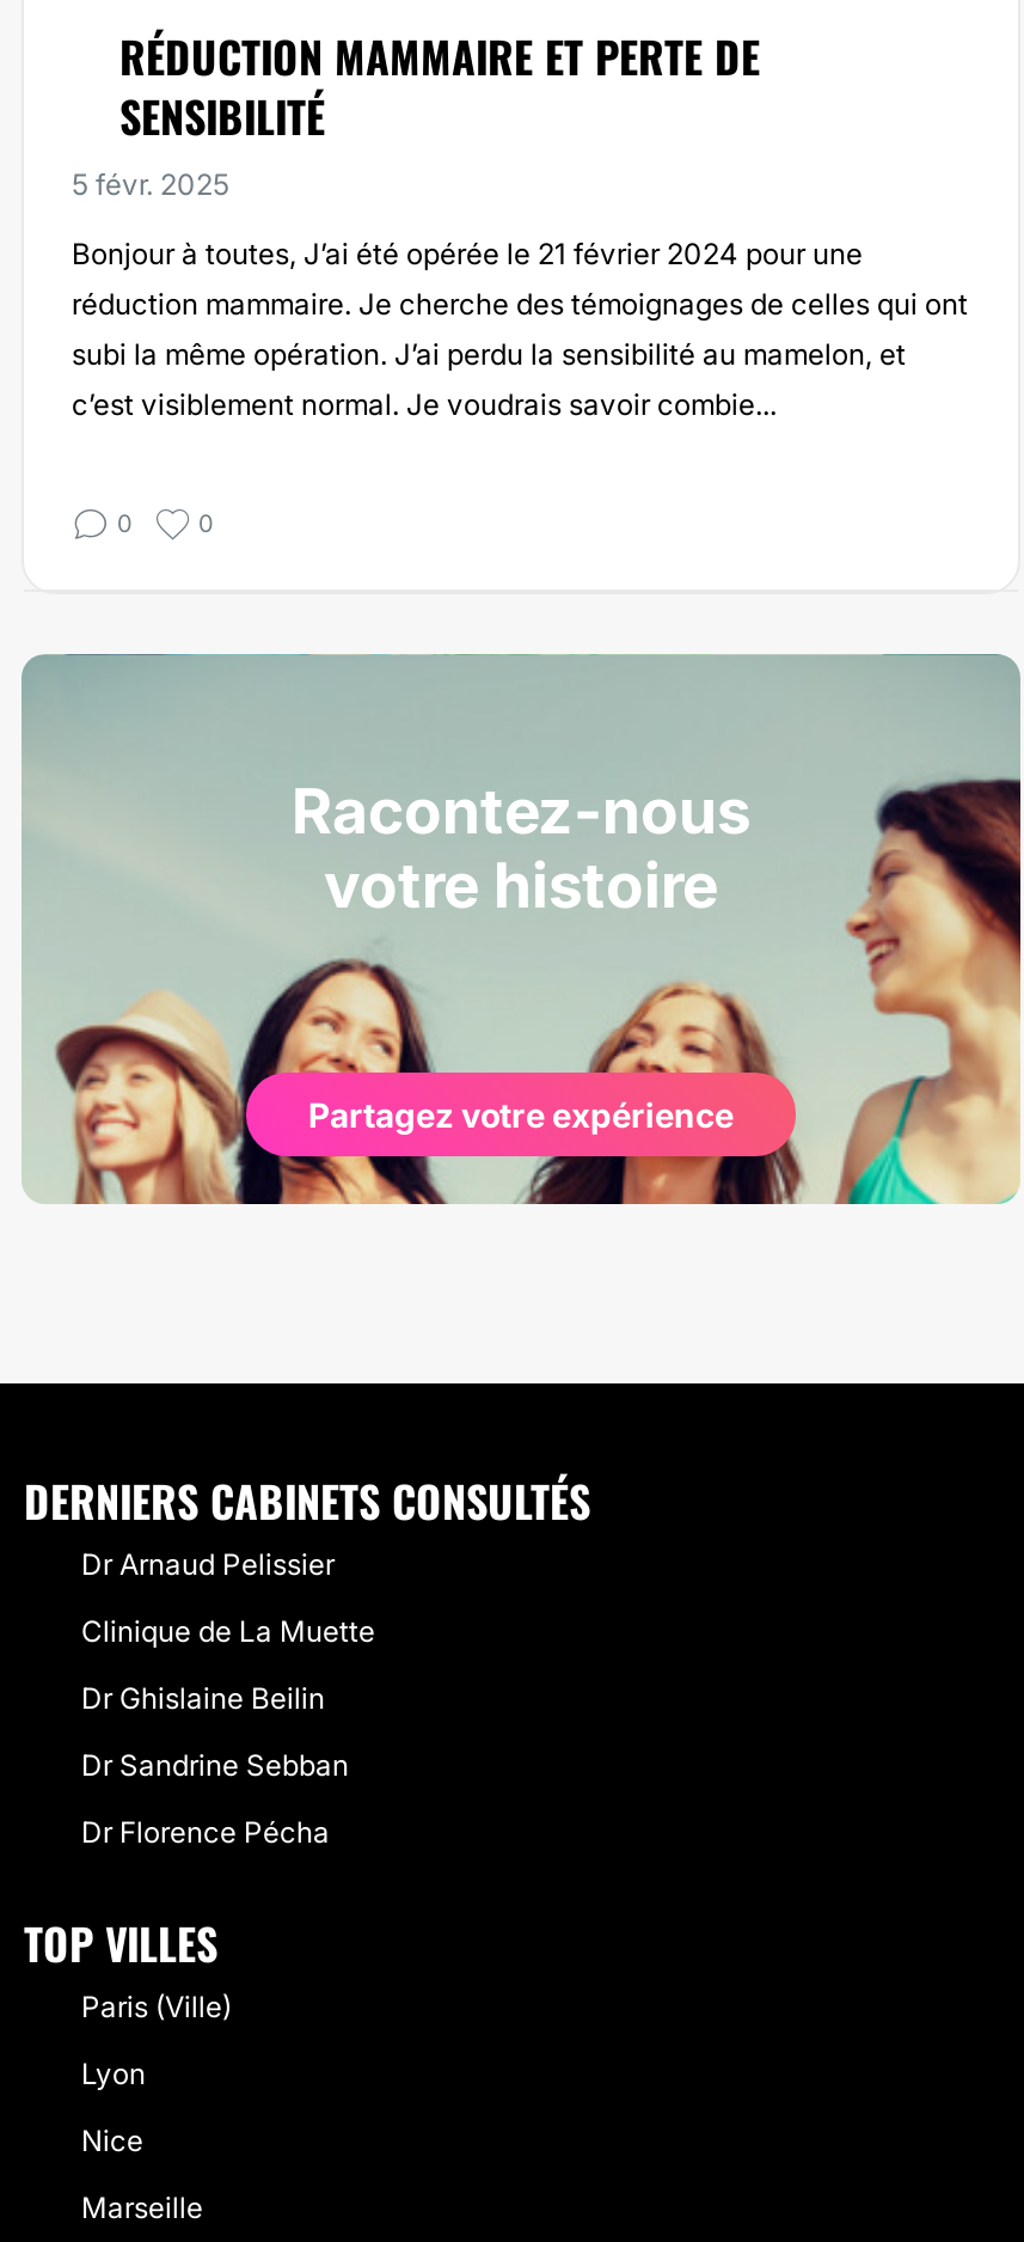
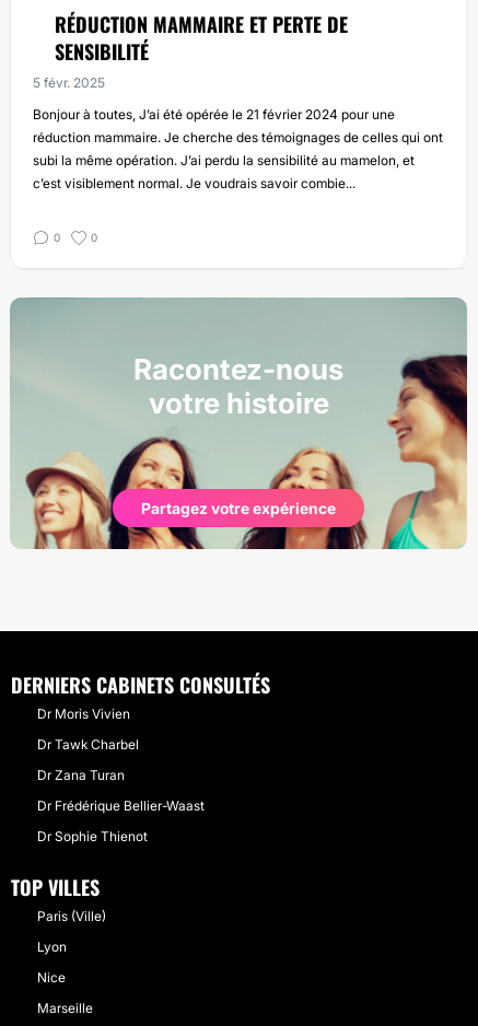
[81,1546,335,1582] Dr Arnaud Pelissier -> [37,706,130,722] Dr Moris Vivien
[81,1613,375,1649] Clinique de La Muette -> [37,736,139,753] Dr Tawk Charbel
[81,1680,325,1716] Dr Ghislaine Beilin -> [37,767,125,783] Dr Zana Turan
[81,1747,349,1783] Dr Sandrine Sebban -> [37,797,205,814] Dr Frédérique Bellier-Waast
[81,1814,330,1850] Dr Florence Pécha -> [37,828,148,844] Dr Sophie Thienot

